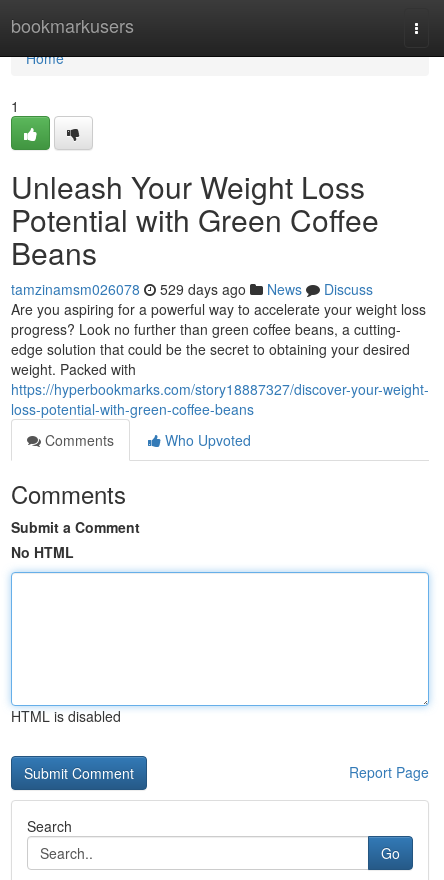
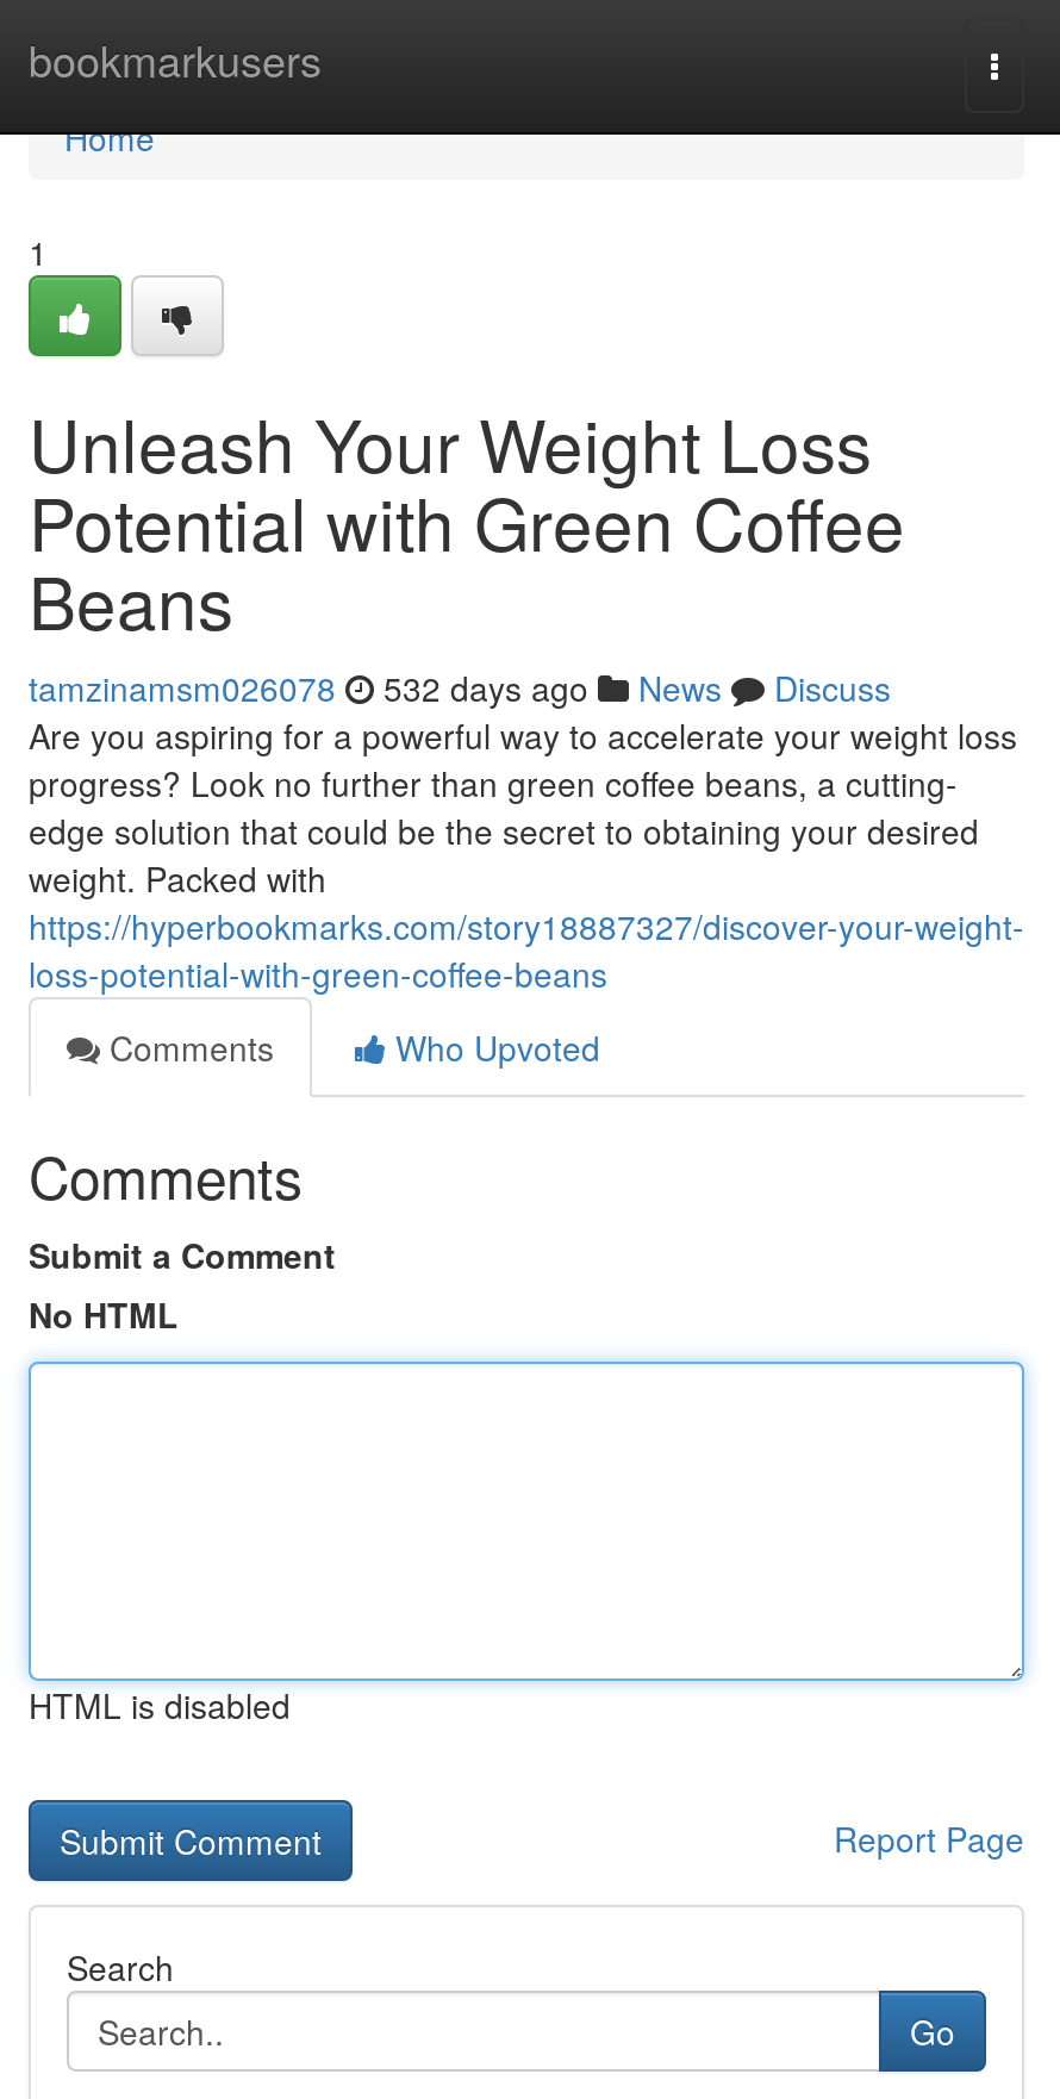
[11,279,373,299] tamzinamsm026078 529 days ago News Discuss -> [29,664,891,711] tamzinamsm026078 532 days ago News Discuss

